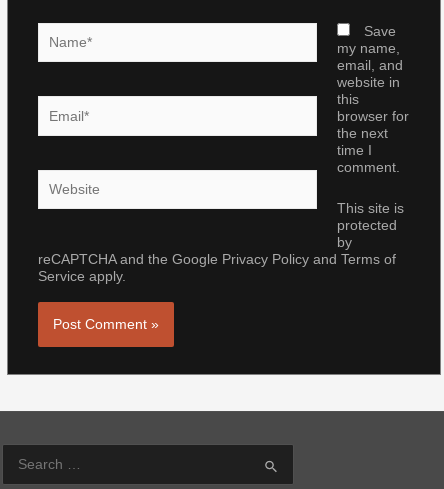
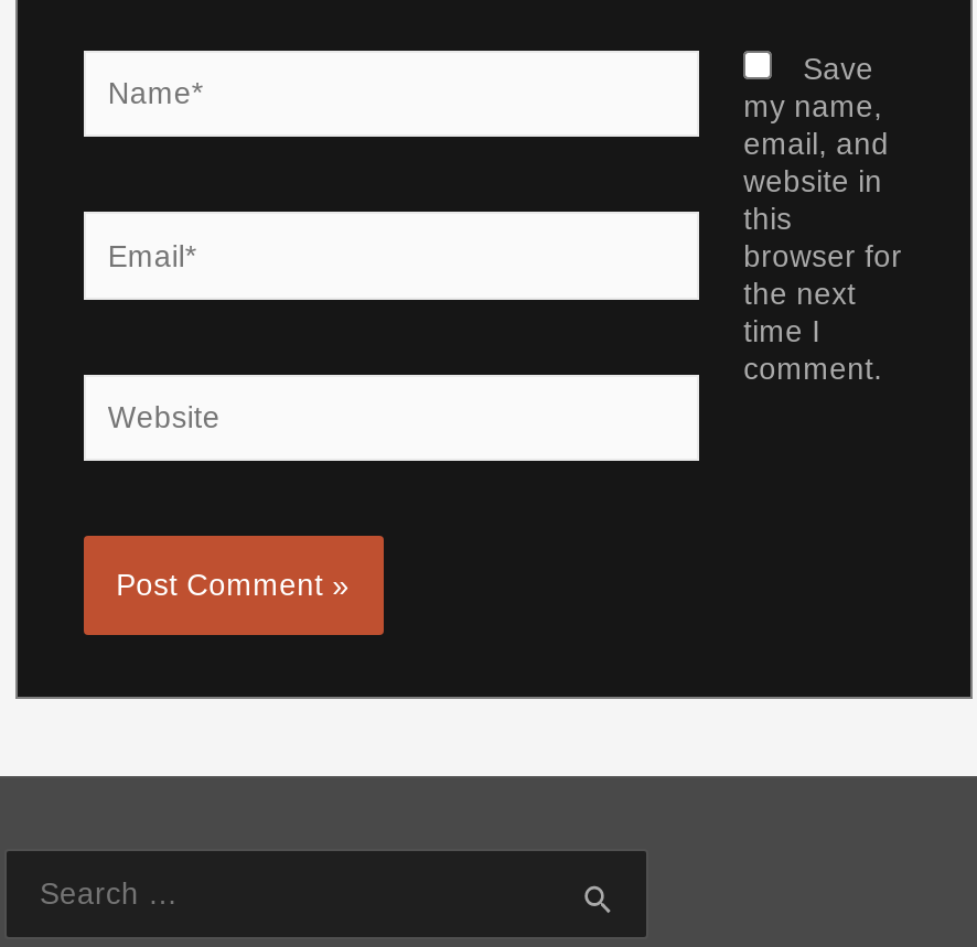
[38,201,404,284] This site is | protected | by | reCAPTCHA and the Google Privacy Policy and Terms of | Service apply. -> none

